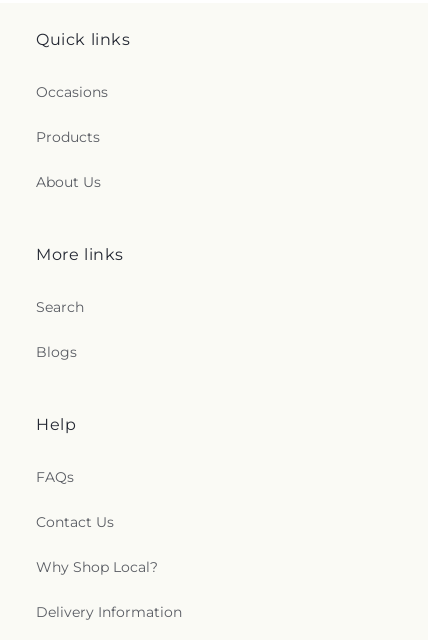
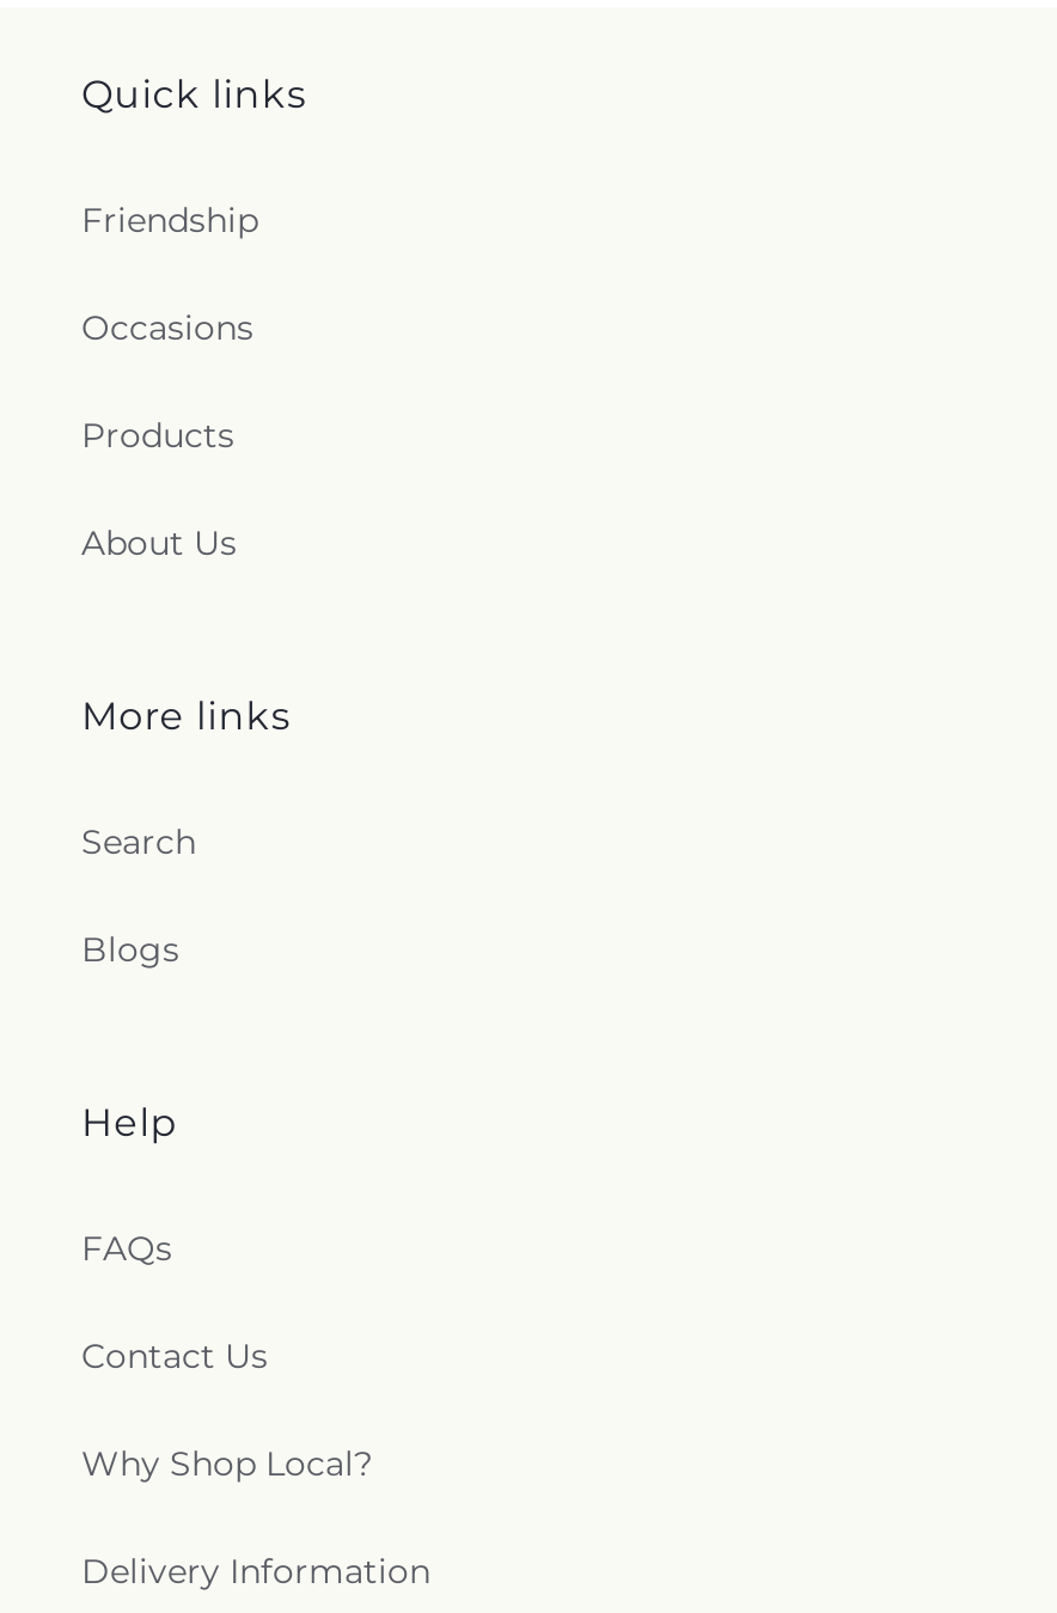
none -> [81,198,258,242] Friendship

